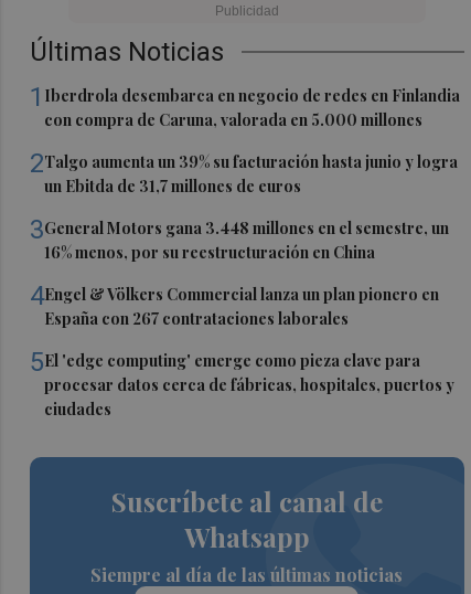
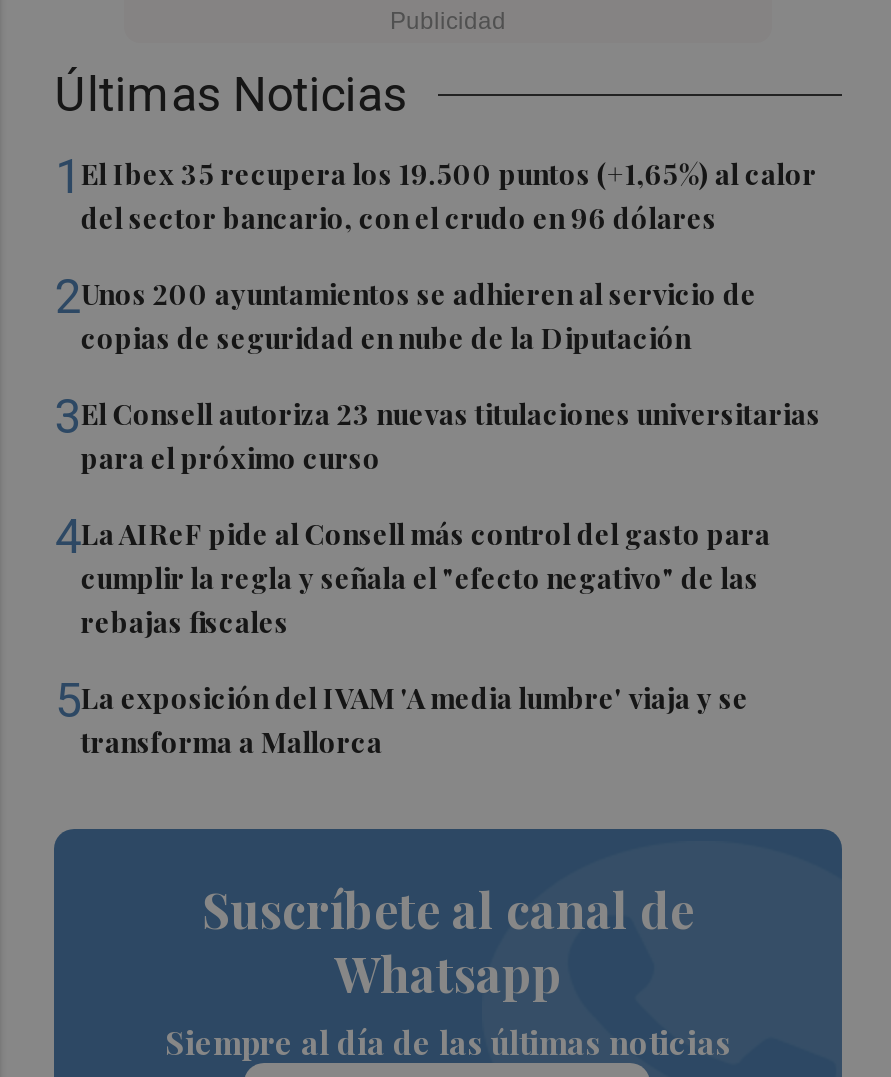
[30,81,460,130] 1 Iberdrola desembarca en negocio de redes en Finlandia | con compra de Caruna, valorada en 5.000 millones -> [55,149,817,237] 1 El Ibex 35 recupera los 19.500 puntos (+1,65%) al calor | del sector bancario, con el crudo en 96 dólares
[30,148,458,196] 2Talgo aumenta un 39% su facturación hasta junio y logra | un Ebitda de 31,7 millones de euros -> [55,269,757,357] 2Unos 200 ayuntamientos se adhieren al servicio de | copias de seguridad en nube de la Diputación
[30,214,449,263] 3General Motors gana 3.448 millones en el semestre, un | 16% menos, por su reestructuración en China -> [55,389,821,477] 3El Consell autoriza 23 nuevas titulaciones universitarias | para el próximo curso
[30,280,439,329] 4Engel & Völkers Commercial lanza un plan pionero en | España con 267 contrataciones laborales -> [55,509,771,641] 4La AIReF pide al Consell más control del gasto para | cumplir la regla y señala el "efecto negativo" de las | rebajas fiscales
[30,346,455,419] 5El 'edge computing' emerge como pieza clave para | procesar datos cerca de fábricas, hospitales, puertos y | ciudades -> [55,673,749,761] 5La exposición del IVAM 'A media lumbre' viaja y se | transforma a Mallorca

